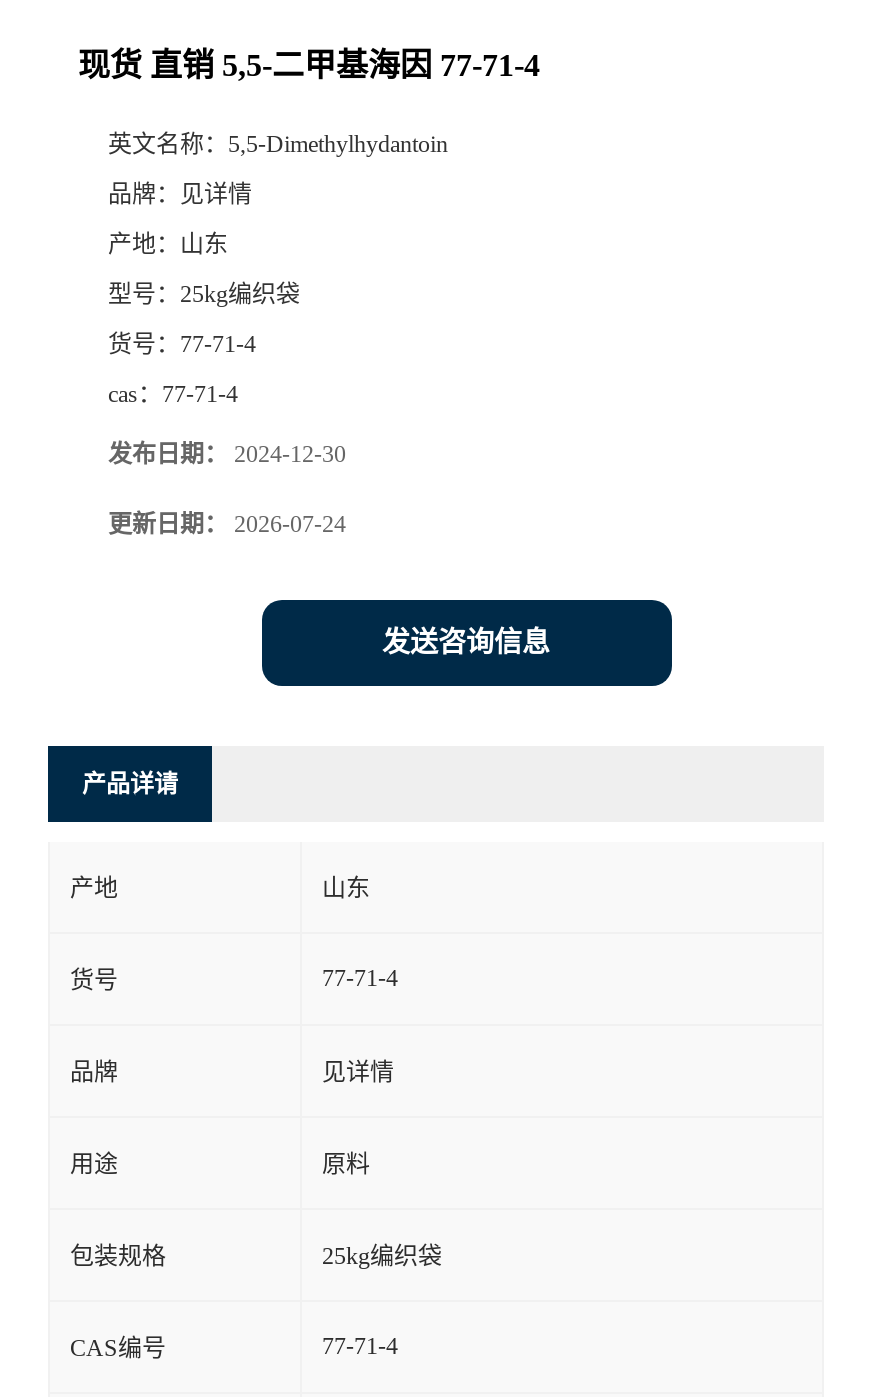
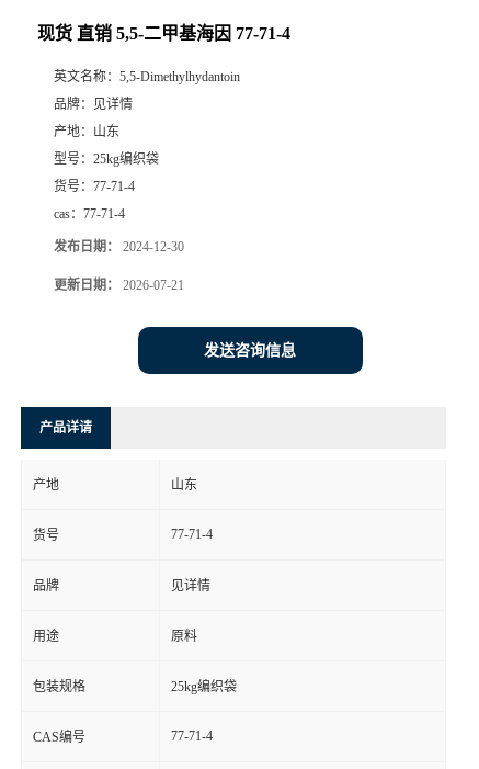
[108,511,346,539] 更新日期：2026-07-24 -> [54,278,184,293] 更新日期：2026-07-21

